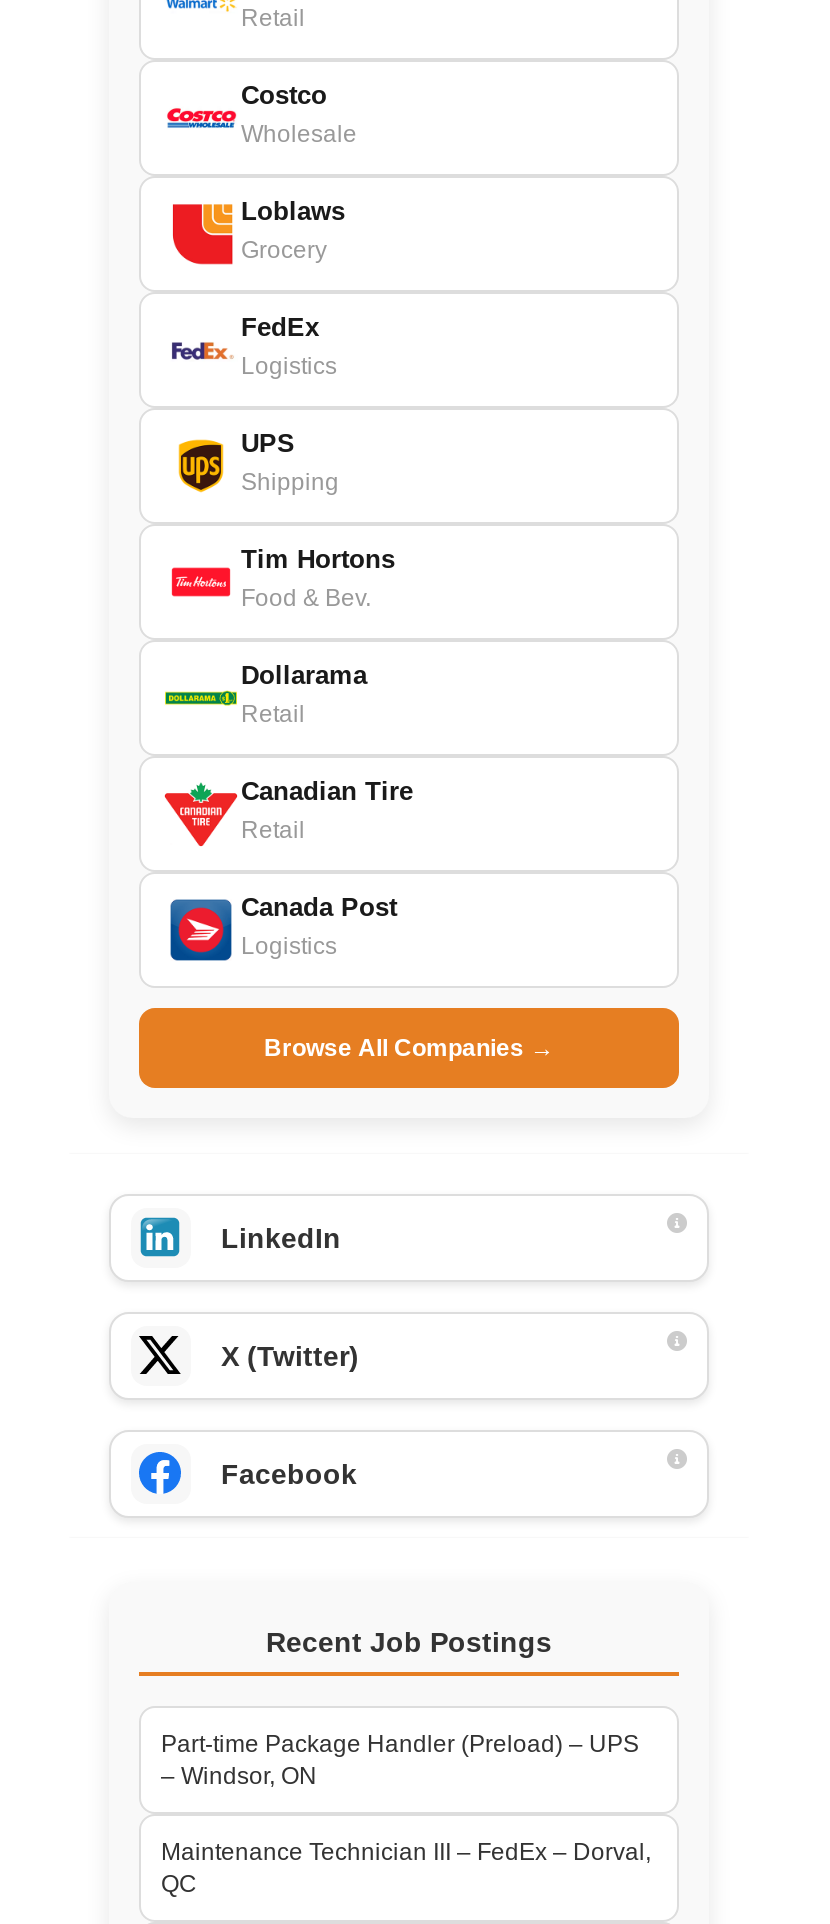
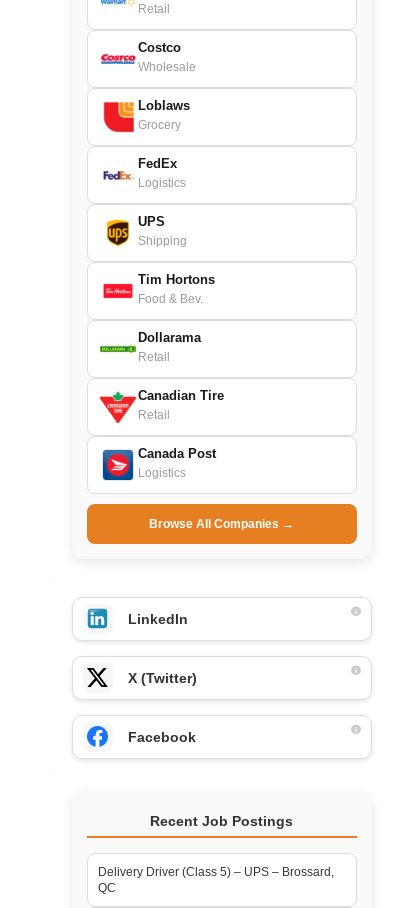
[161,1730,651,1866] Part-time Package Handler (Preload) – UPS | – Windsor, ON | Maintenance Technician III – FedEx – Dorval, -> [98,865,334,879] Delivery Driver (Class 5) – UPS – Brossard,

